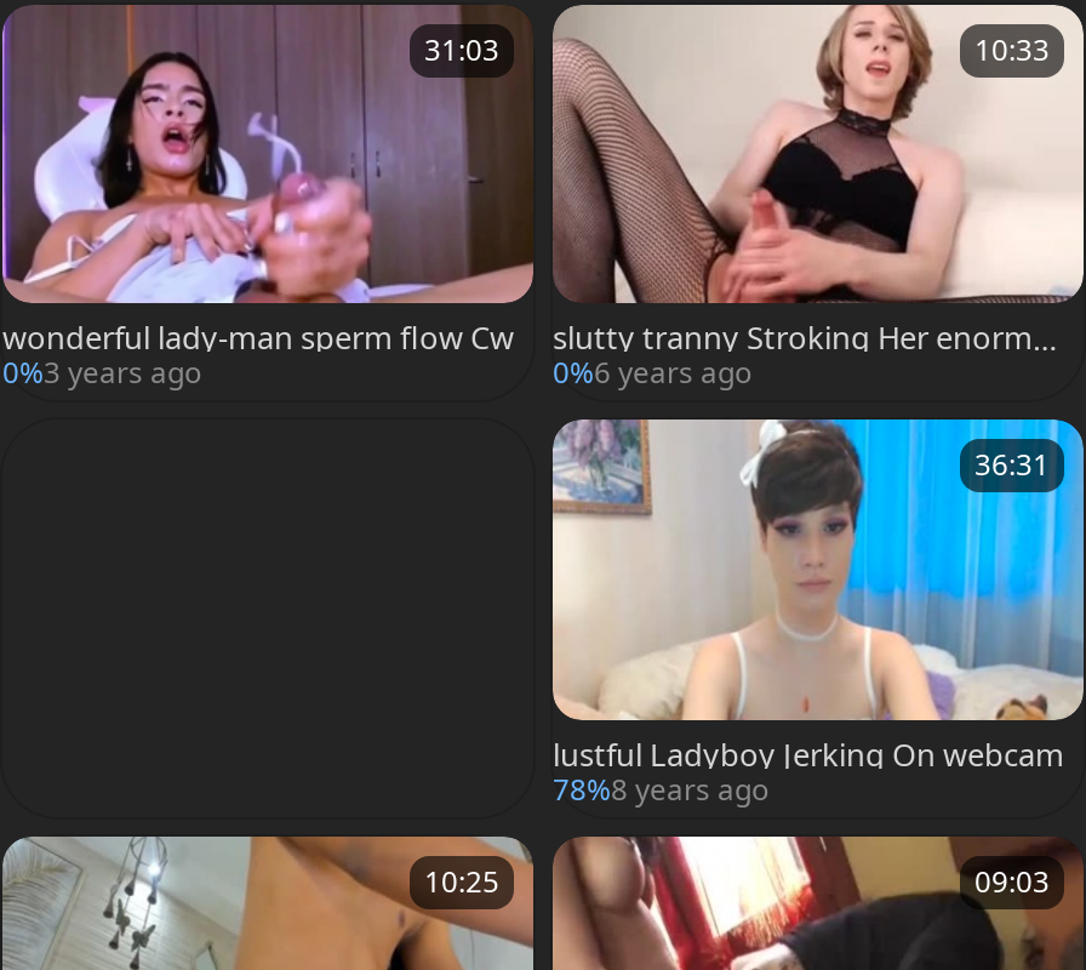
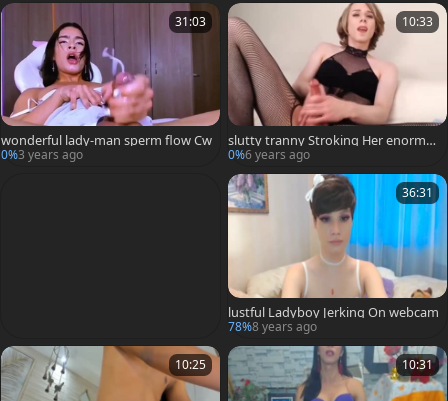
[974,860,1050,901] 09:03 -> [402,355,433,372] 10:31

